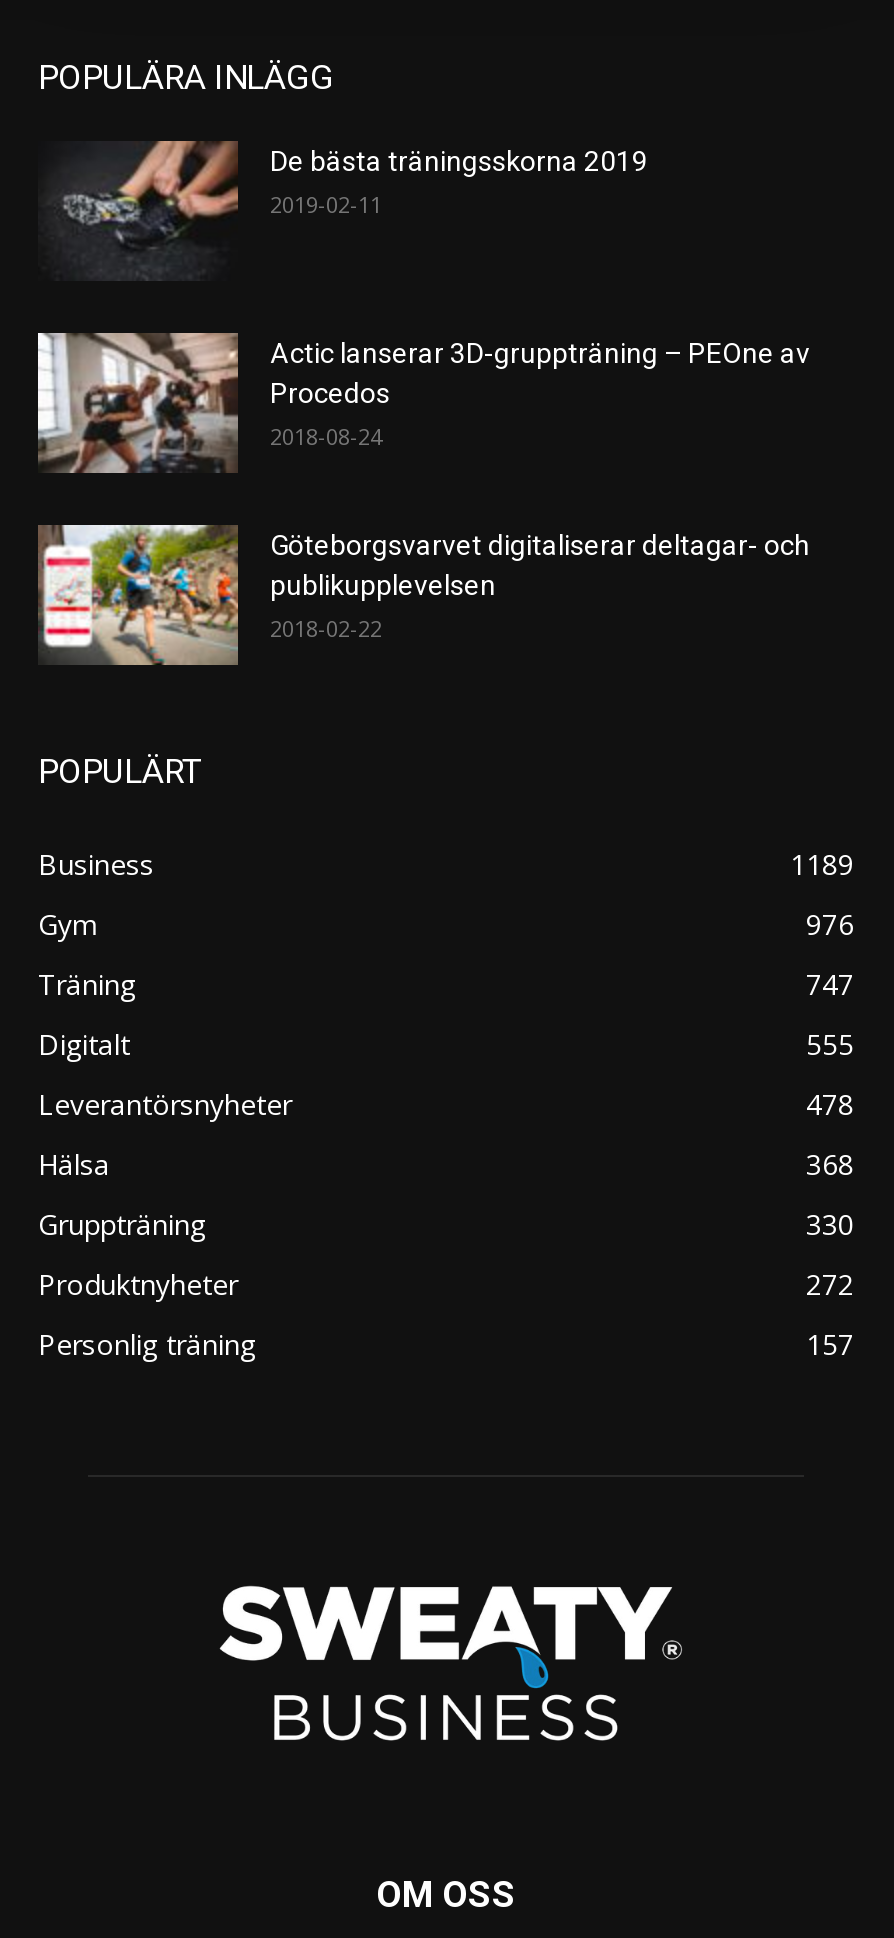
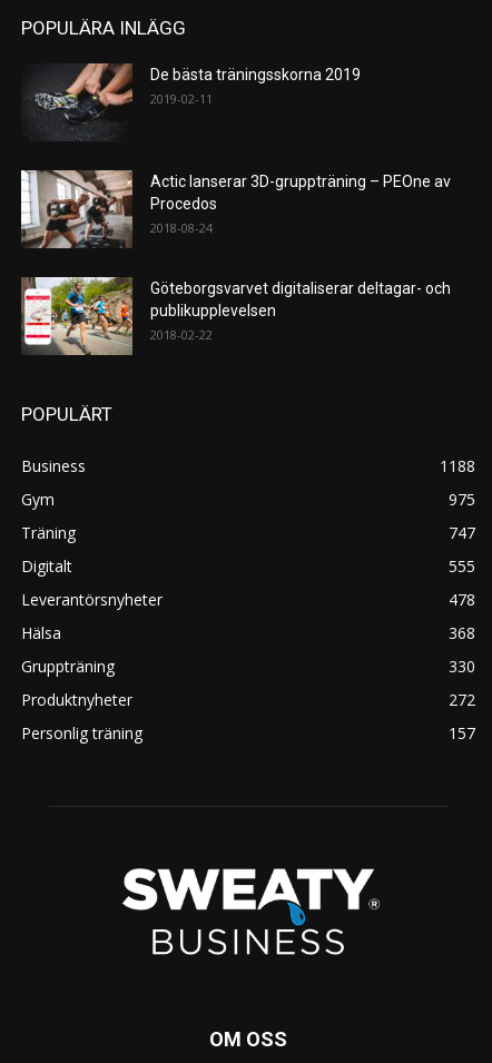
[790,845,854,883] 1189 -> [440,455,475,476] 1188
[806,905,854,943] 976 -> [449,489,475,510] 975

